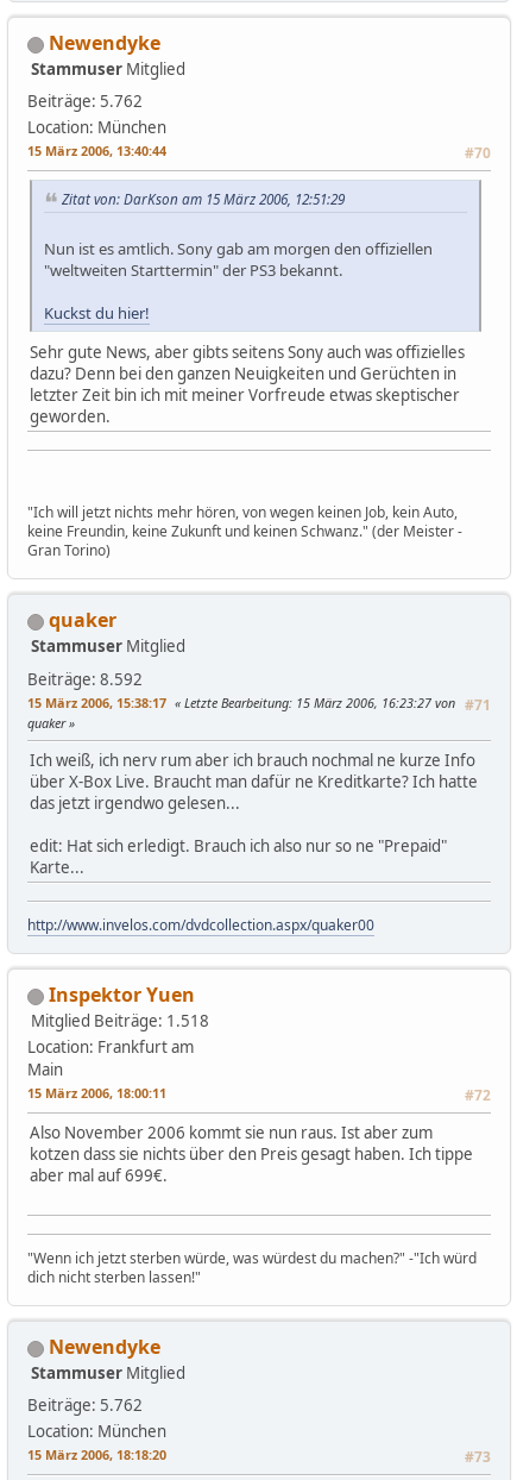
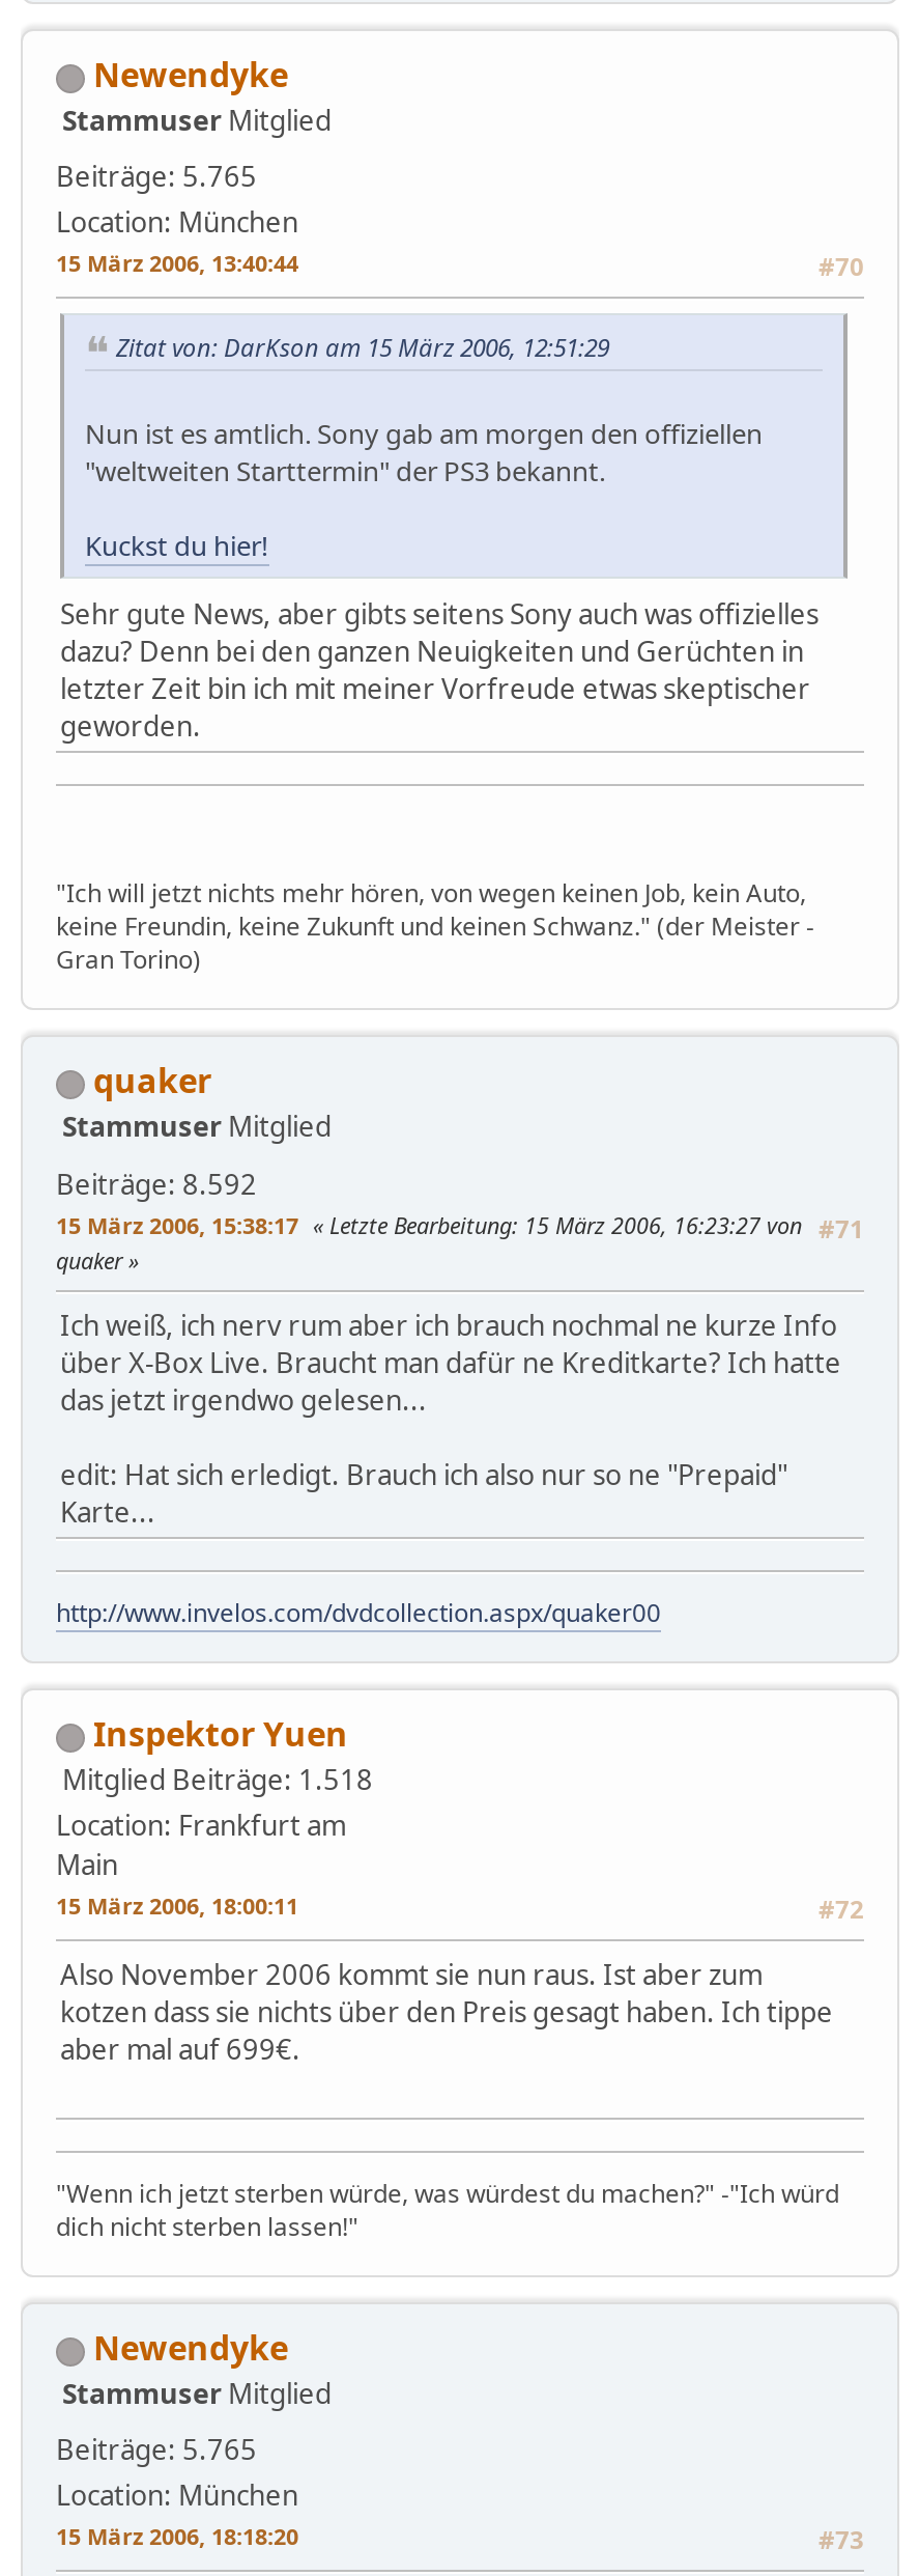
[27,91,143,112] Beiträge: 5.762 -> [56,158,257,195] Beiträge: 5.765
[27,1394,143,1416] Beiträge: 5.762 -> [56,2431,257,2468] Beiträge: 5.765

